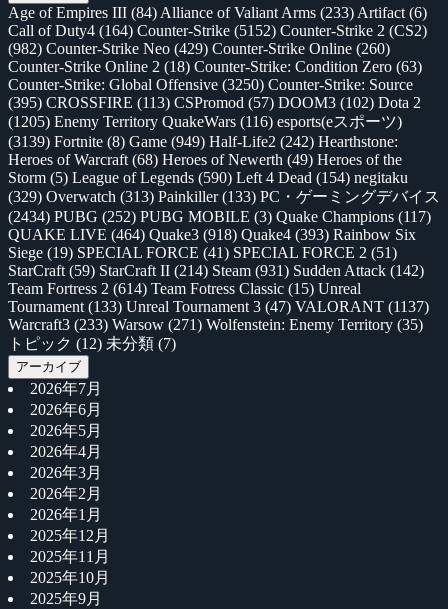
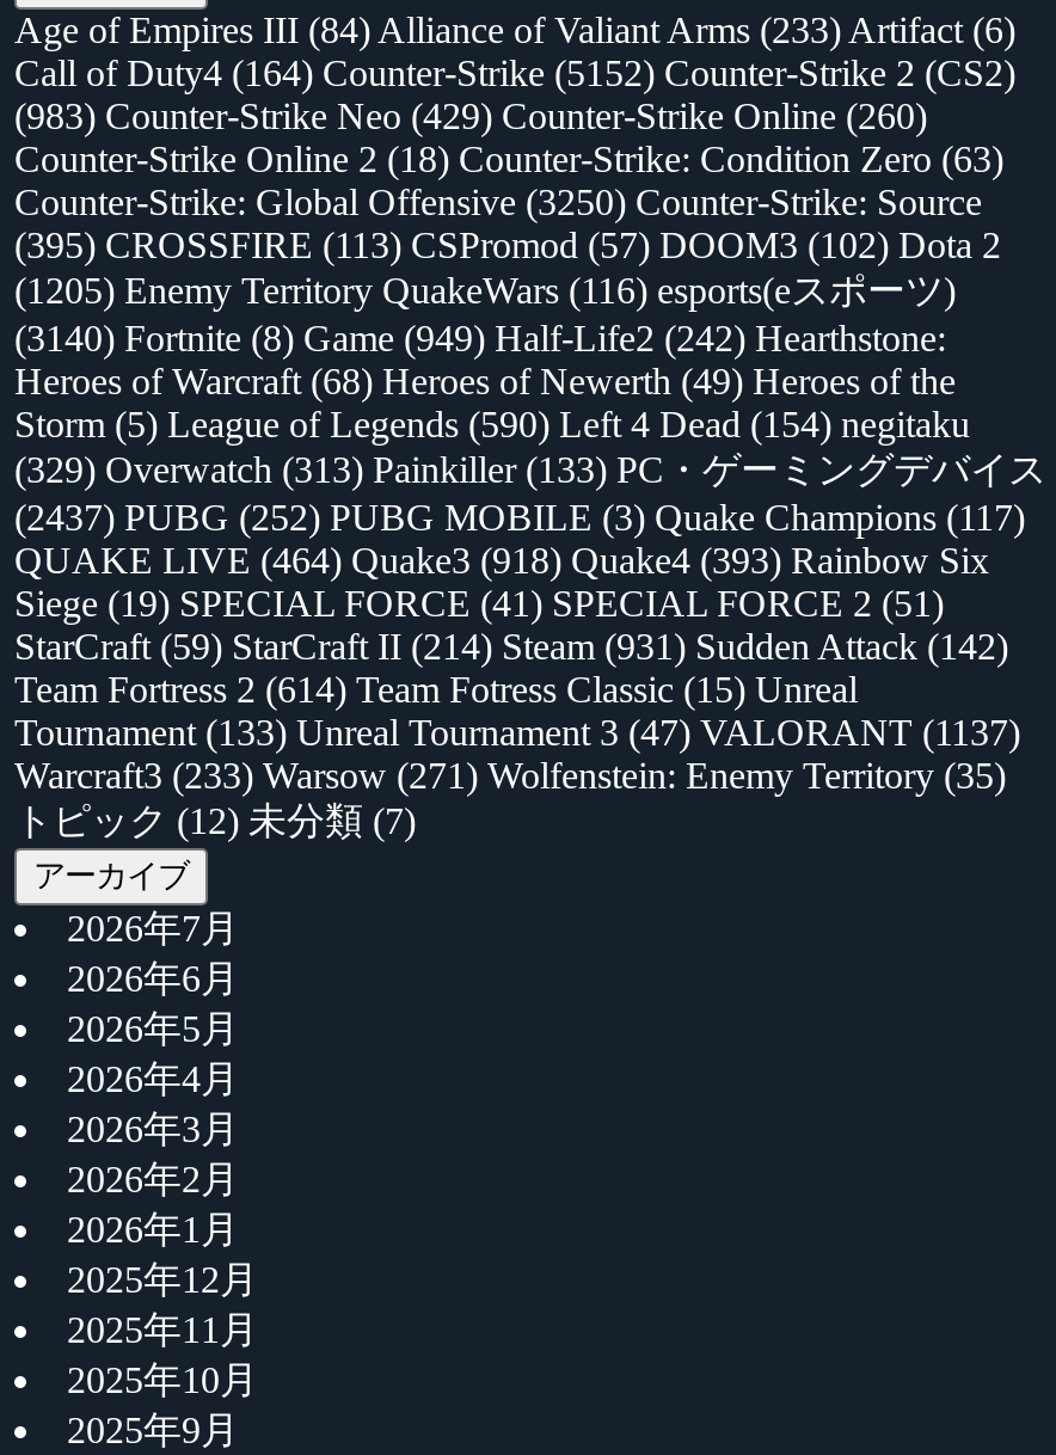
[8,40,390,57] (982) Counter-Strike Neo (429) Counter-Strike Online (260) -> [14,96,927,136] (983) Counter-Strike Neo (429) Counter-Strike Online (260)
[8,133,398,150] (3139) Fortnite (8) Game (949) Half-Life2 (242) Hearthstone: -> [14,318,946,358] (3140) Fortnite (8) Game (949) Half-Life2 (242) Hearthstone:
[8,208,431,225] (2434) PUBG (252) PUBG MOBILE (3) Quake Champions (117) -> [14,497,1025,538] (2437) PUBG (252) PUBG MOBILE (3) Quake Champions (117)

